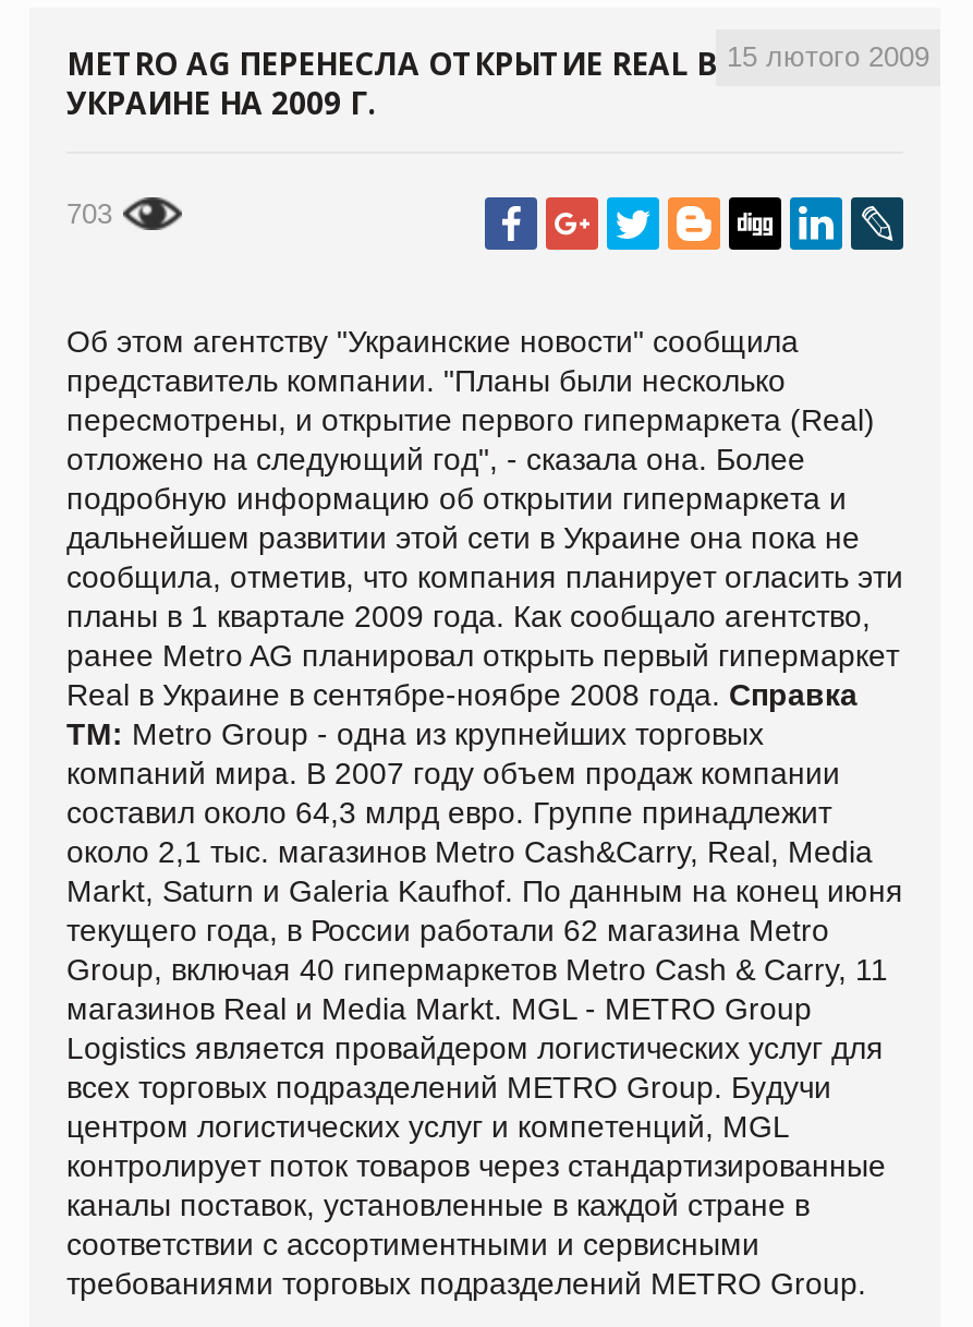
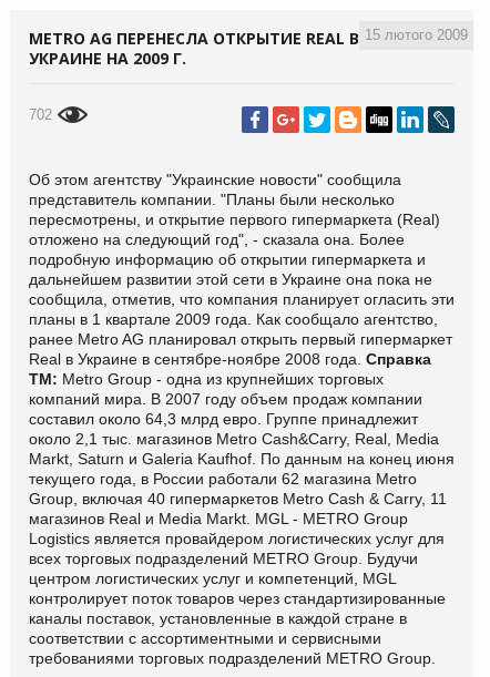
[66,196,112,229] 703 -> [29,106,52,122] 702

